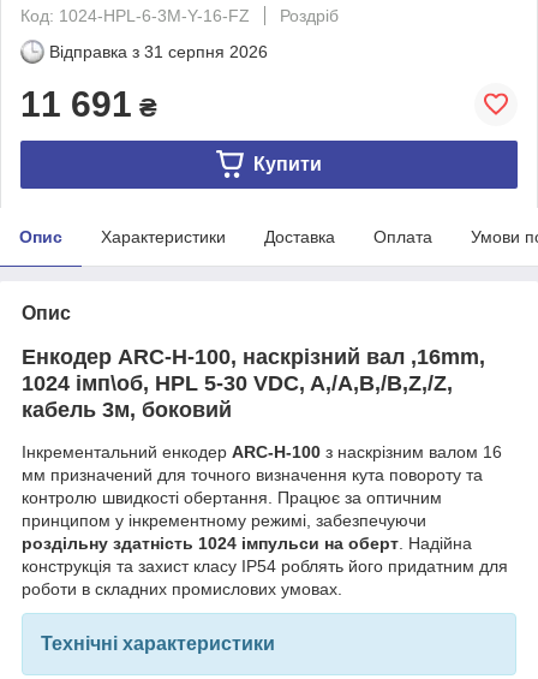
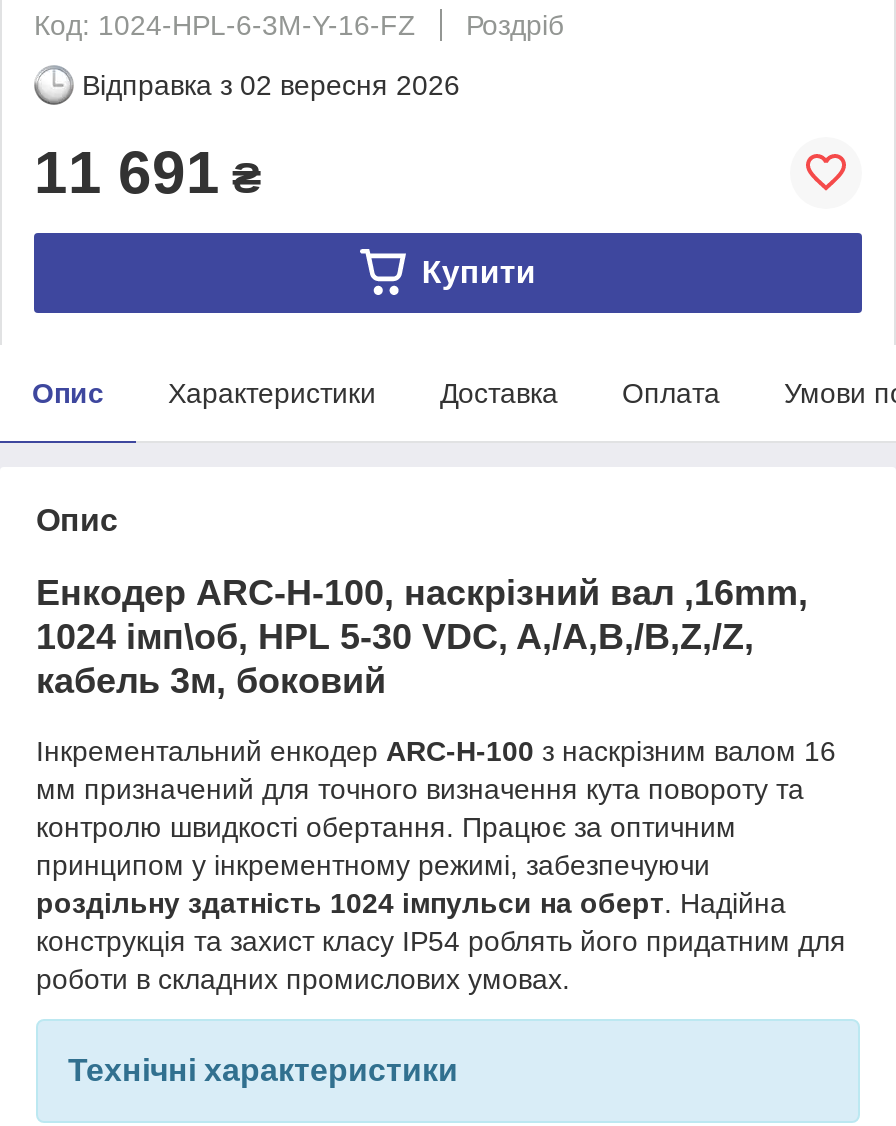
[49,42,268,61] Відправка з 31 серпня 2026 -> [82,69,460,101] Відправка з 02 вересня 2026

